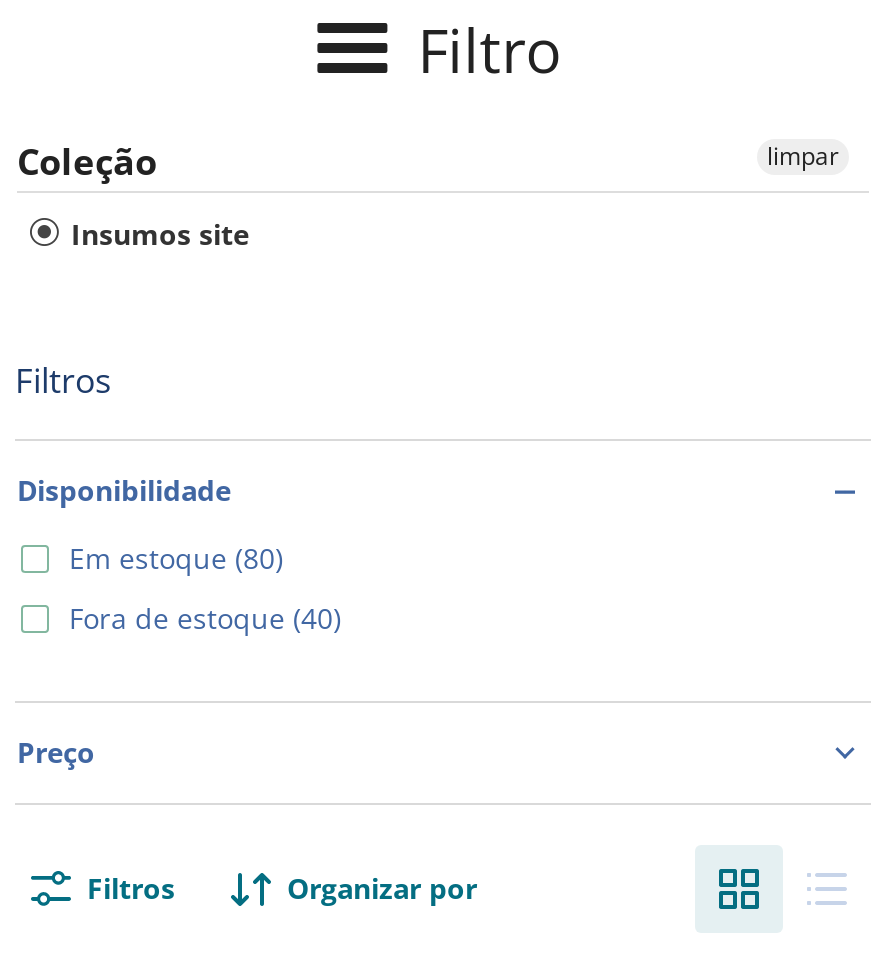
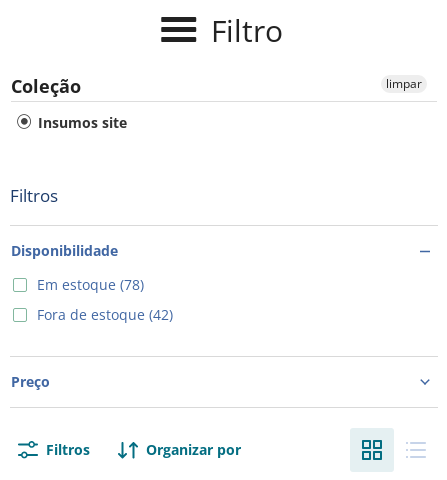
[69,539,283,577] Em estoque (80) -> [37,275,144,294] Em estoque (78)
[69,599,341,637] Fora de estoque (40) -> [37,305,173,324] Fora de estoque (42)

